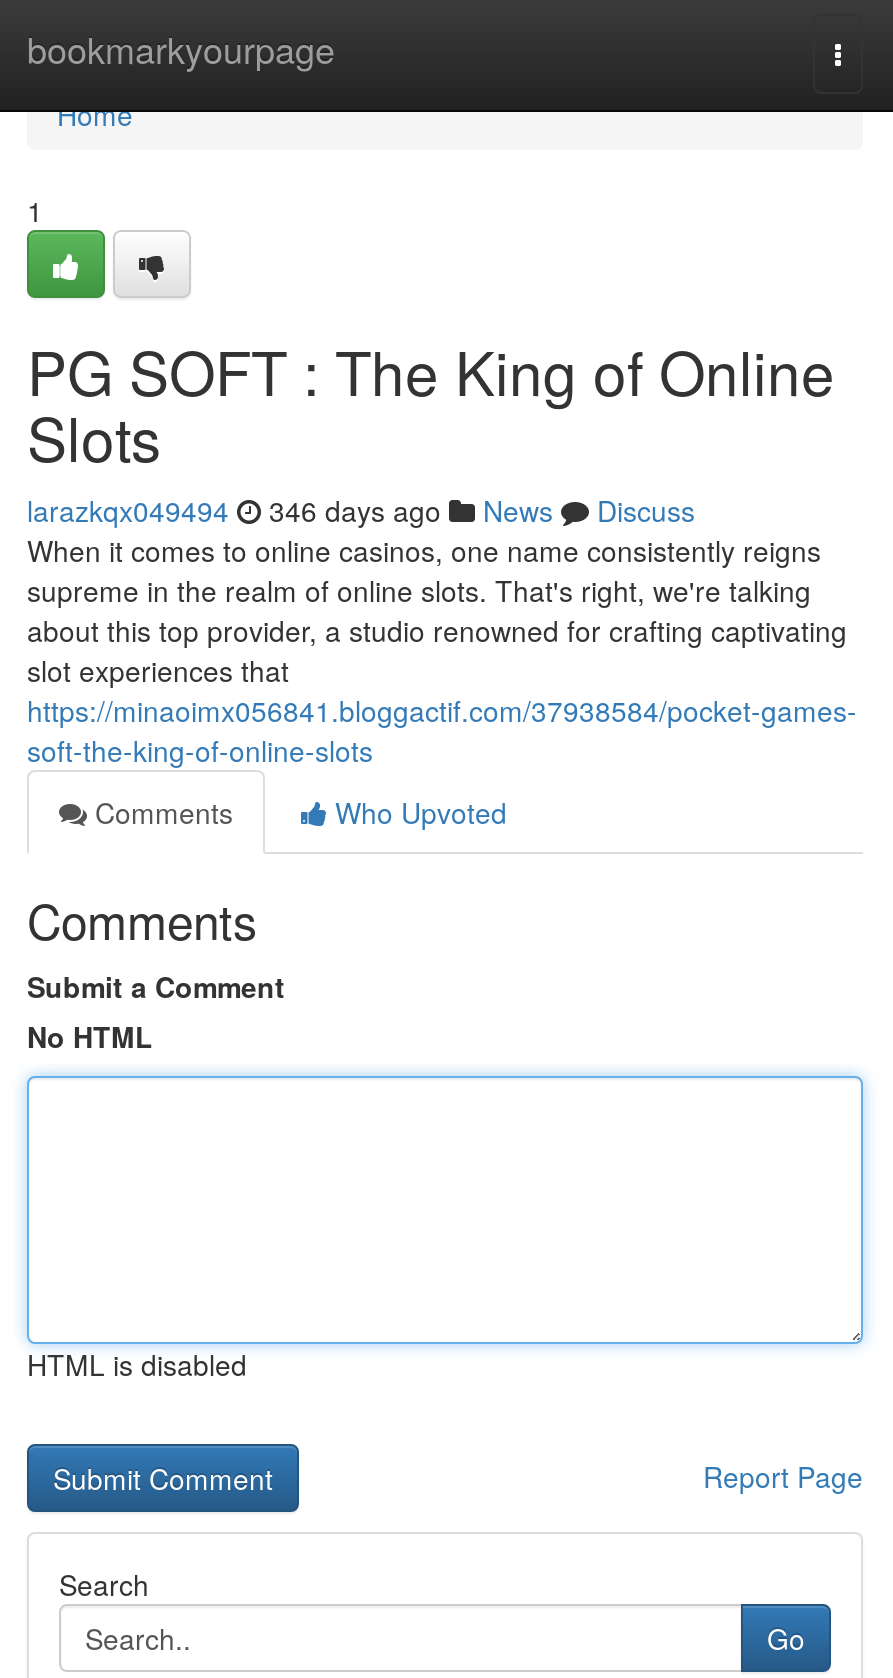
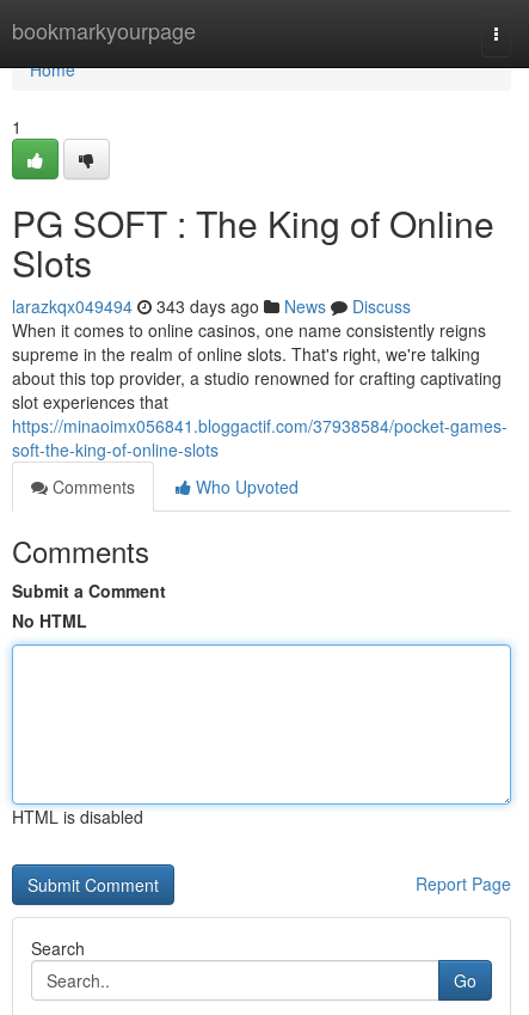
[27,490,695,530] larazkqx049494 346 days ago News Discuss -> [12,294,411,318] larazkqx049494 343 days ago News Discuss

